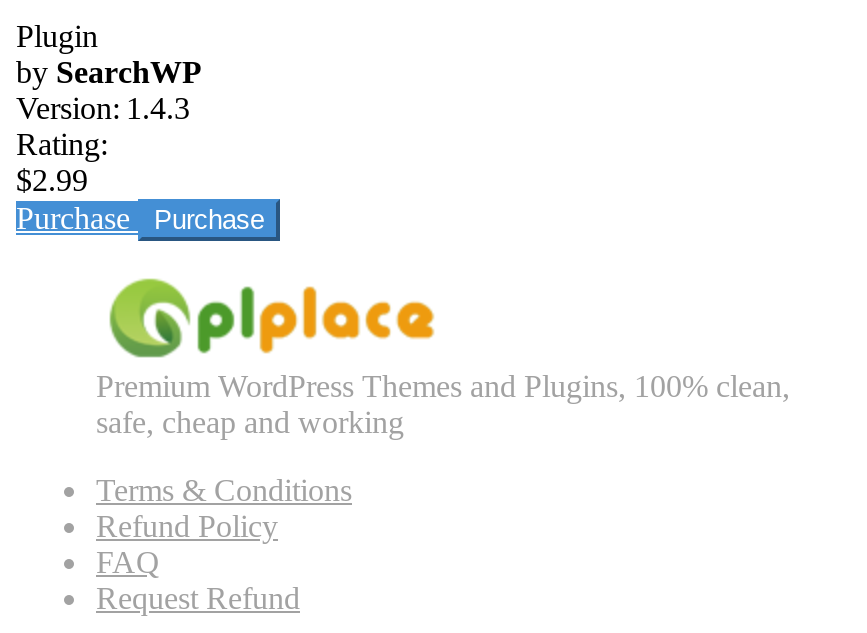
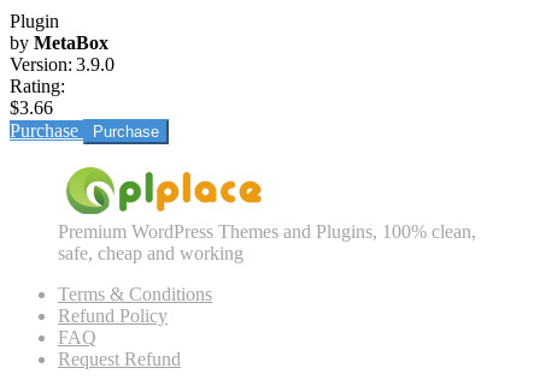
[16,55,202,89] by SearchWP -> [10,33,108,53] by MetaBox
[16,91,190,125] Version: 1.4.3 -> [10,54,115,75] Version: 3.9.0
[16,163,88,197] $2.99 -> [10,98,53,118] $3.66

